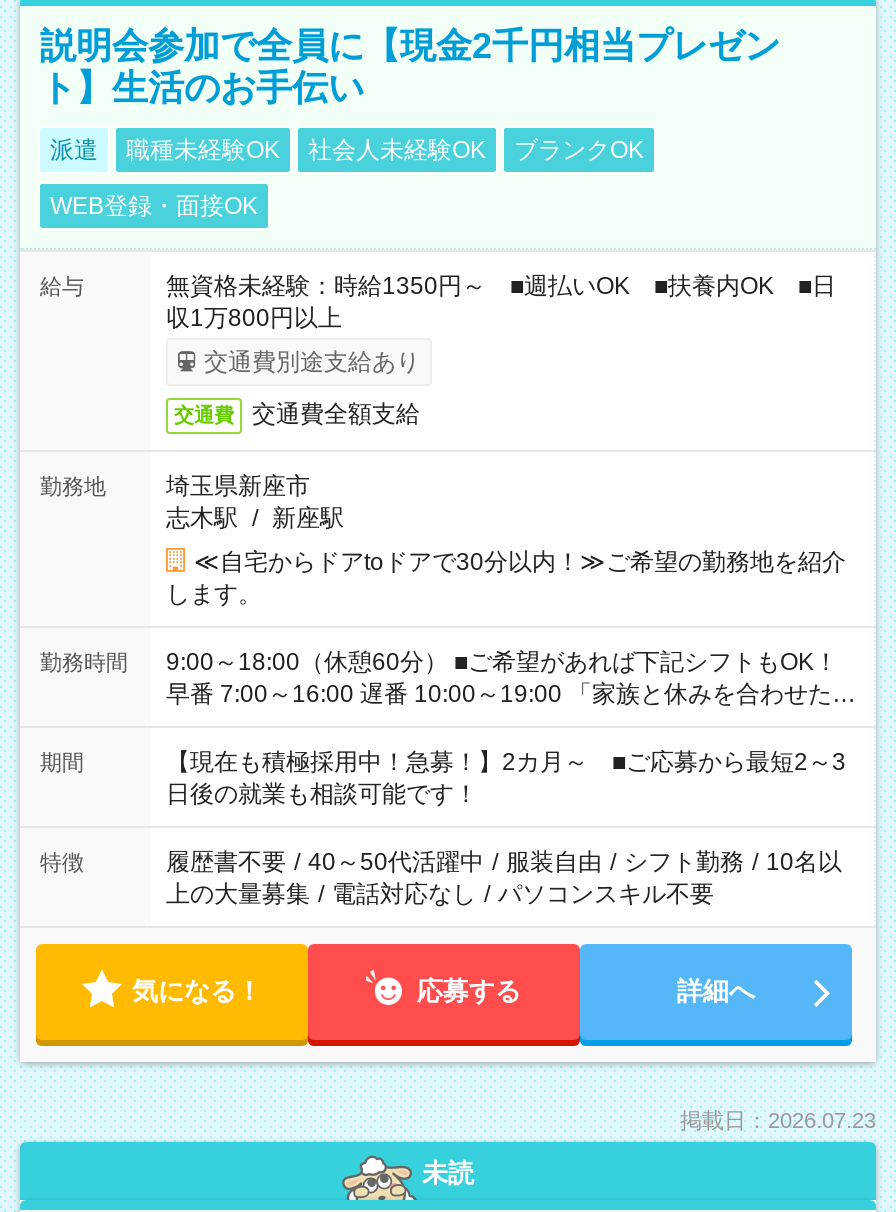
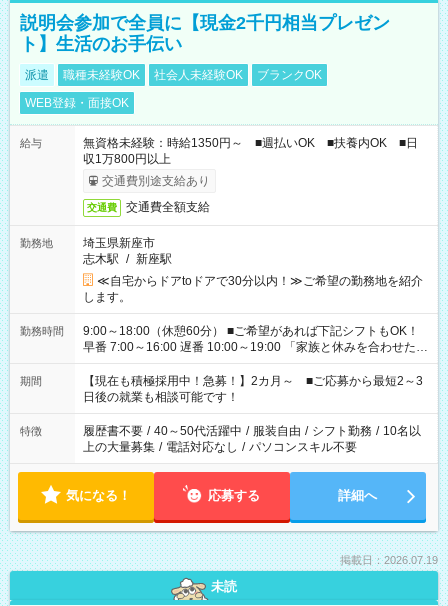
[680,1108,876,1132] 掲載日：2026.07.23 -> [340,554,438,566] 掲載日：2026.07.19

